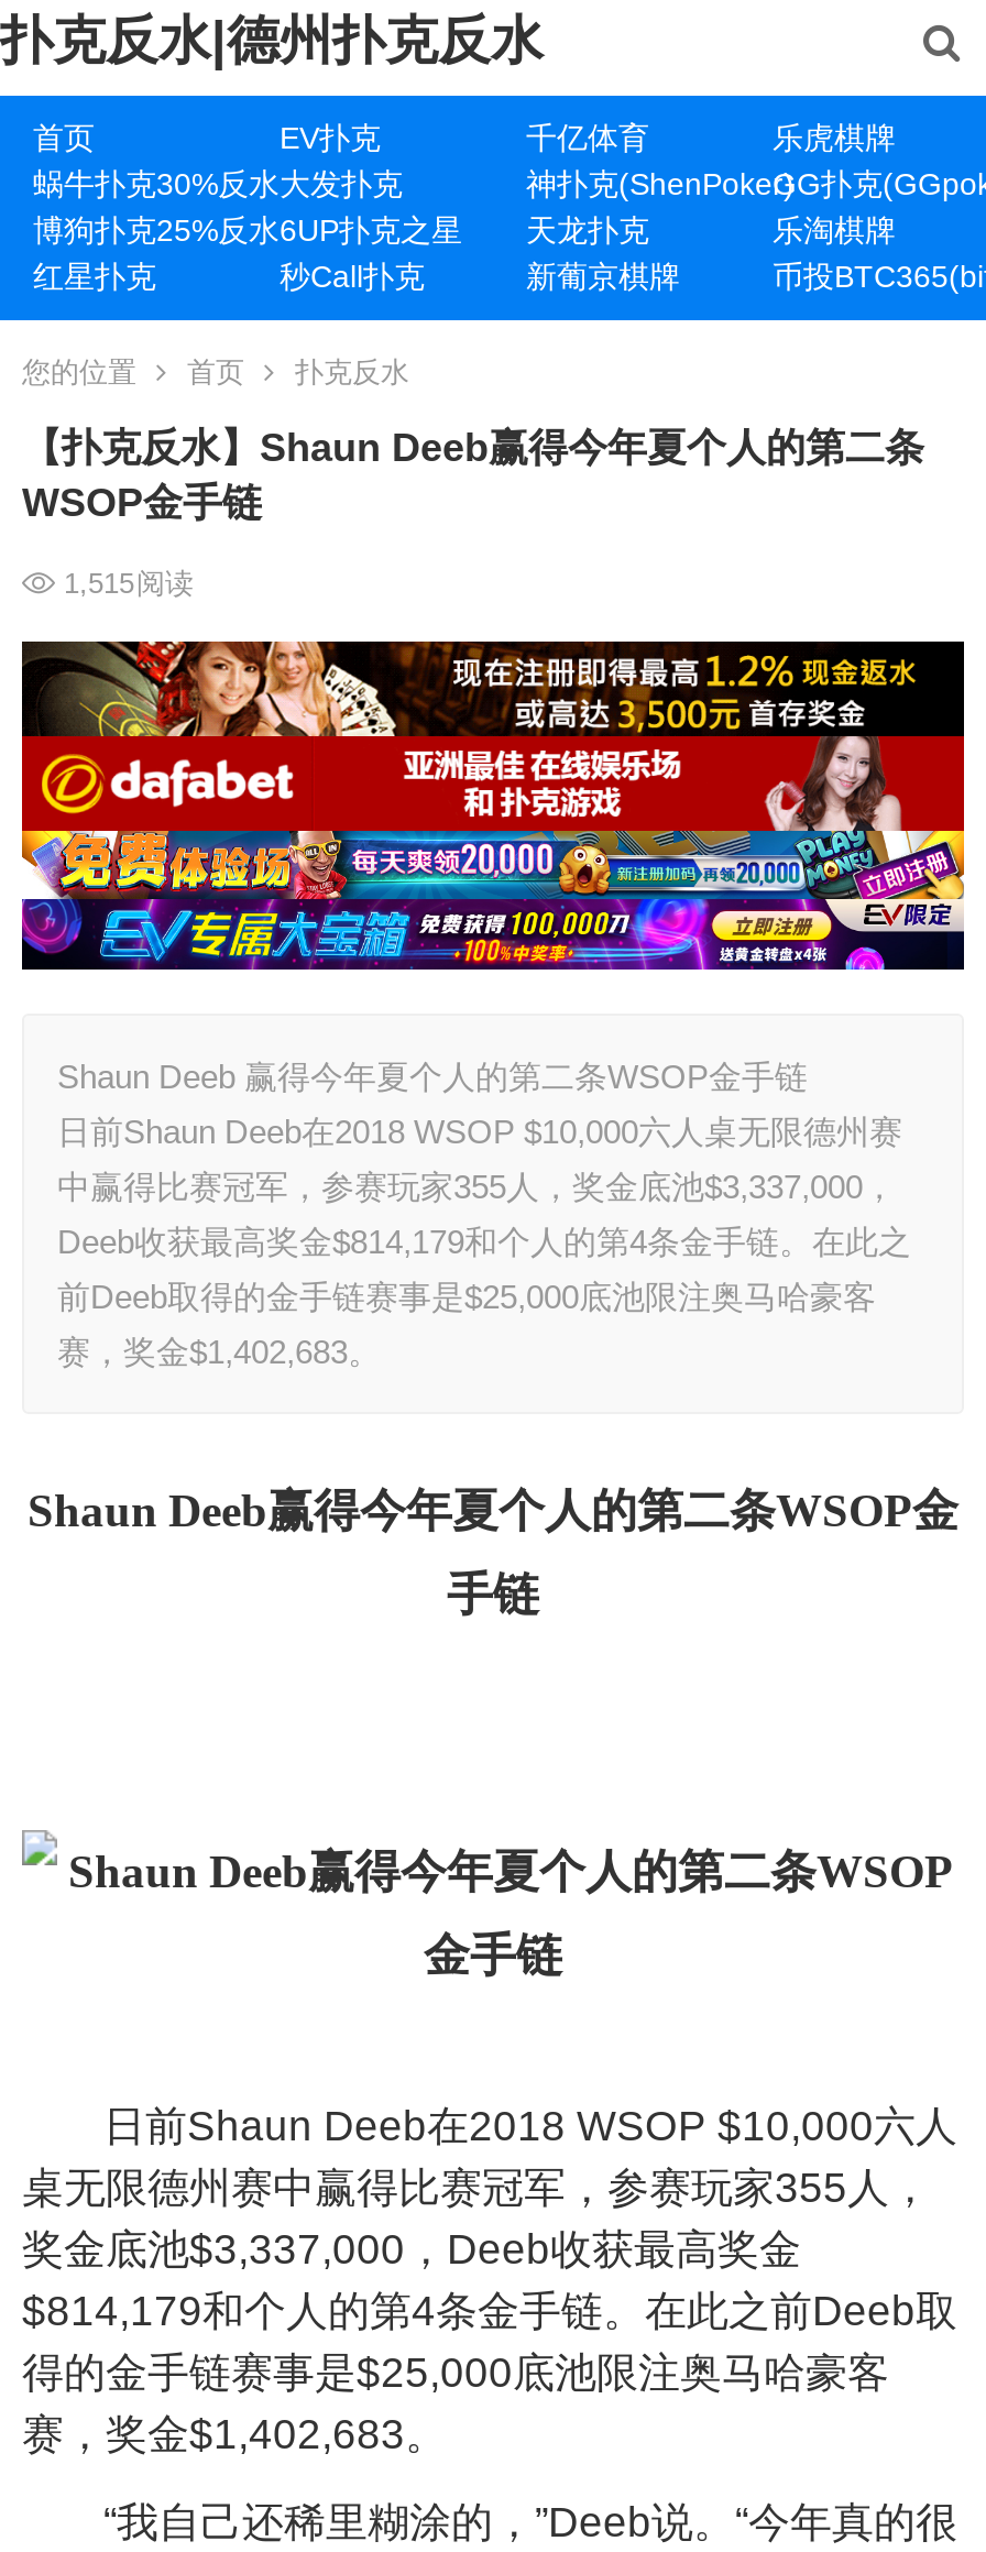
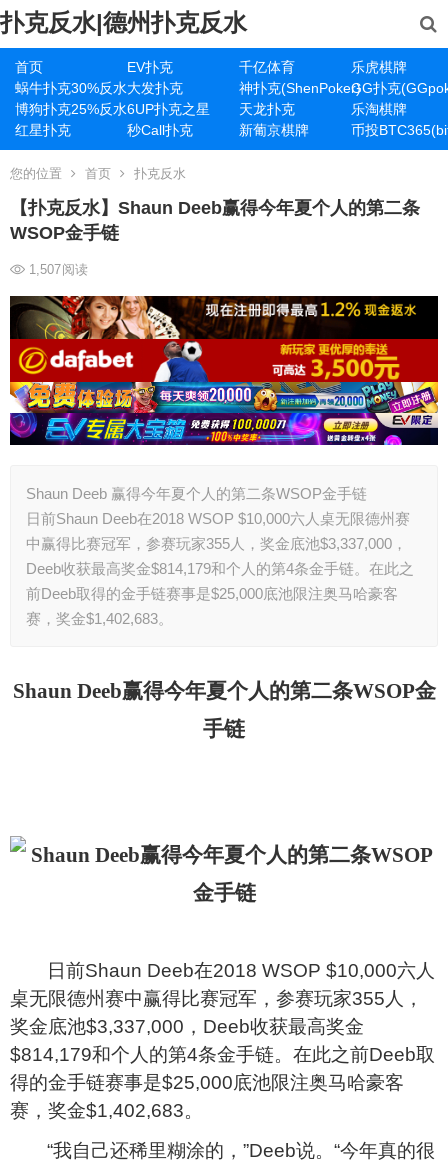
[55,567,194,600] 1,515阅读 -> [25,262,88,277] 1,507阅读
[339,697,902,833] [image] -> [153,322,409,383] [image]

